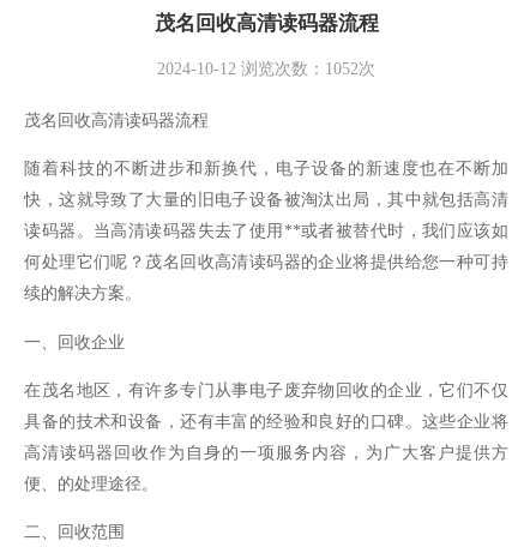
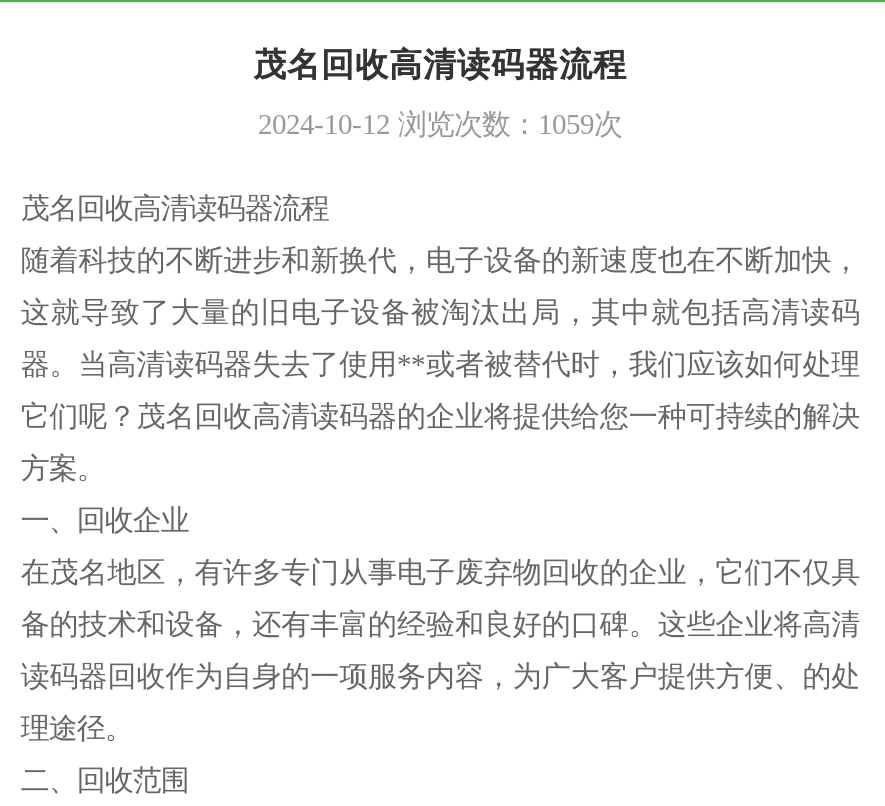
[157,59,375,78] 2024-10-12浏览次数：1052次 -> [258,107,622,139] 2024-10-12浏览次数：1059次

